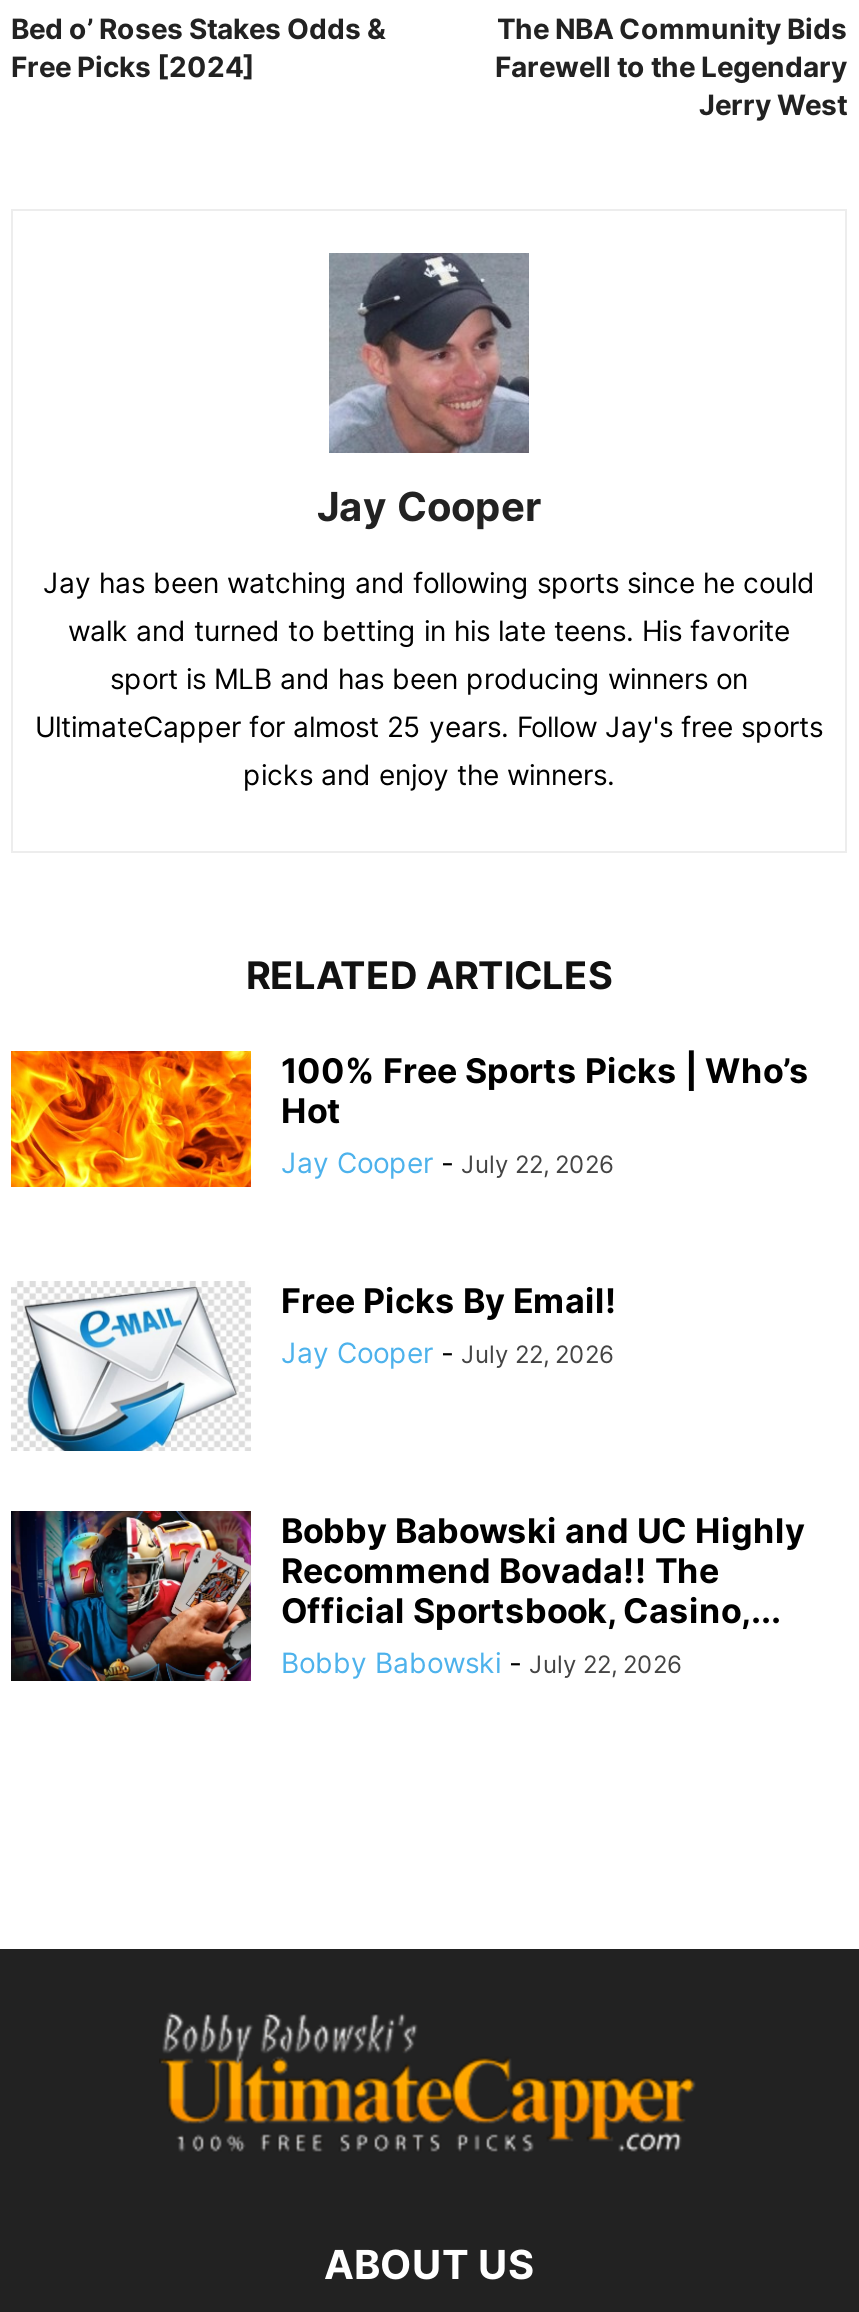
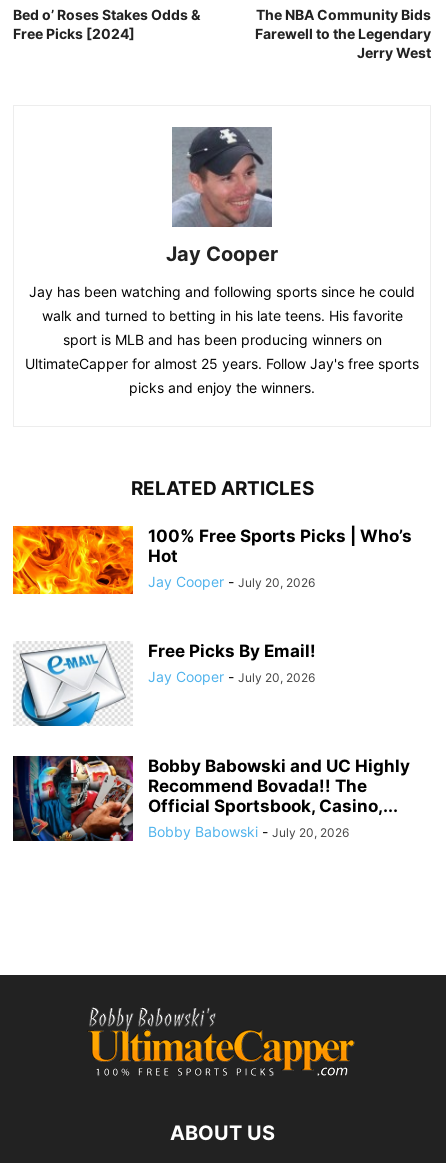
[281,1146,613,1180] Jay Cooper - July 22, 2026 -> [148,573,315,590] Jay Cooper - July 20, 2026
[281,1336,613,1370] Jay Cooper - July 22, 2026 -> [148,668,315,685] Jay Cooper - July 20, 2026
[281,1646,681,1680] Bobby Babowski - July 22, 2026 -> [148,823,349,840] Bobby Babowski - July 20, 2026

